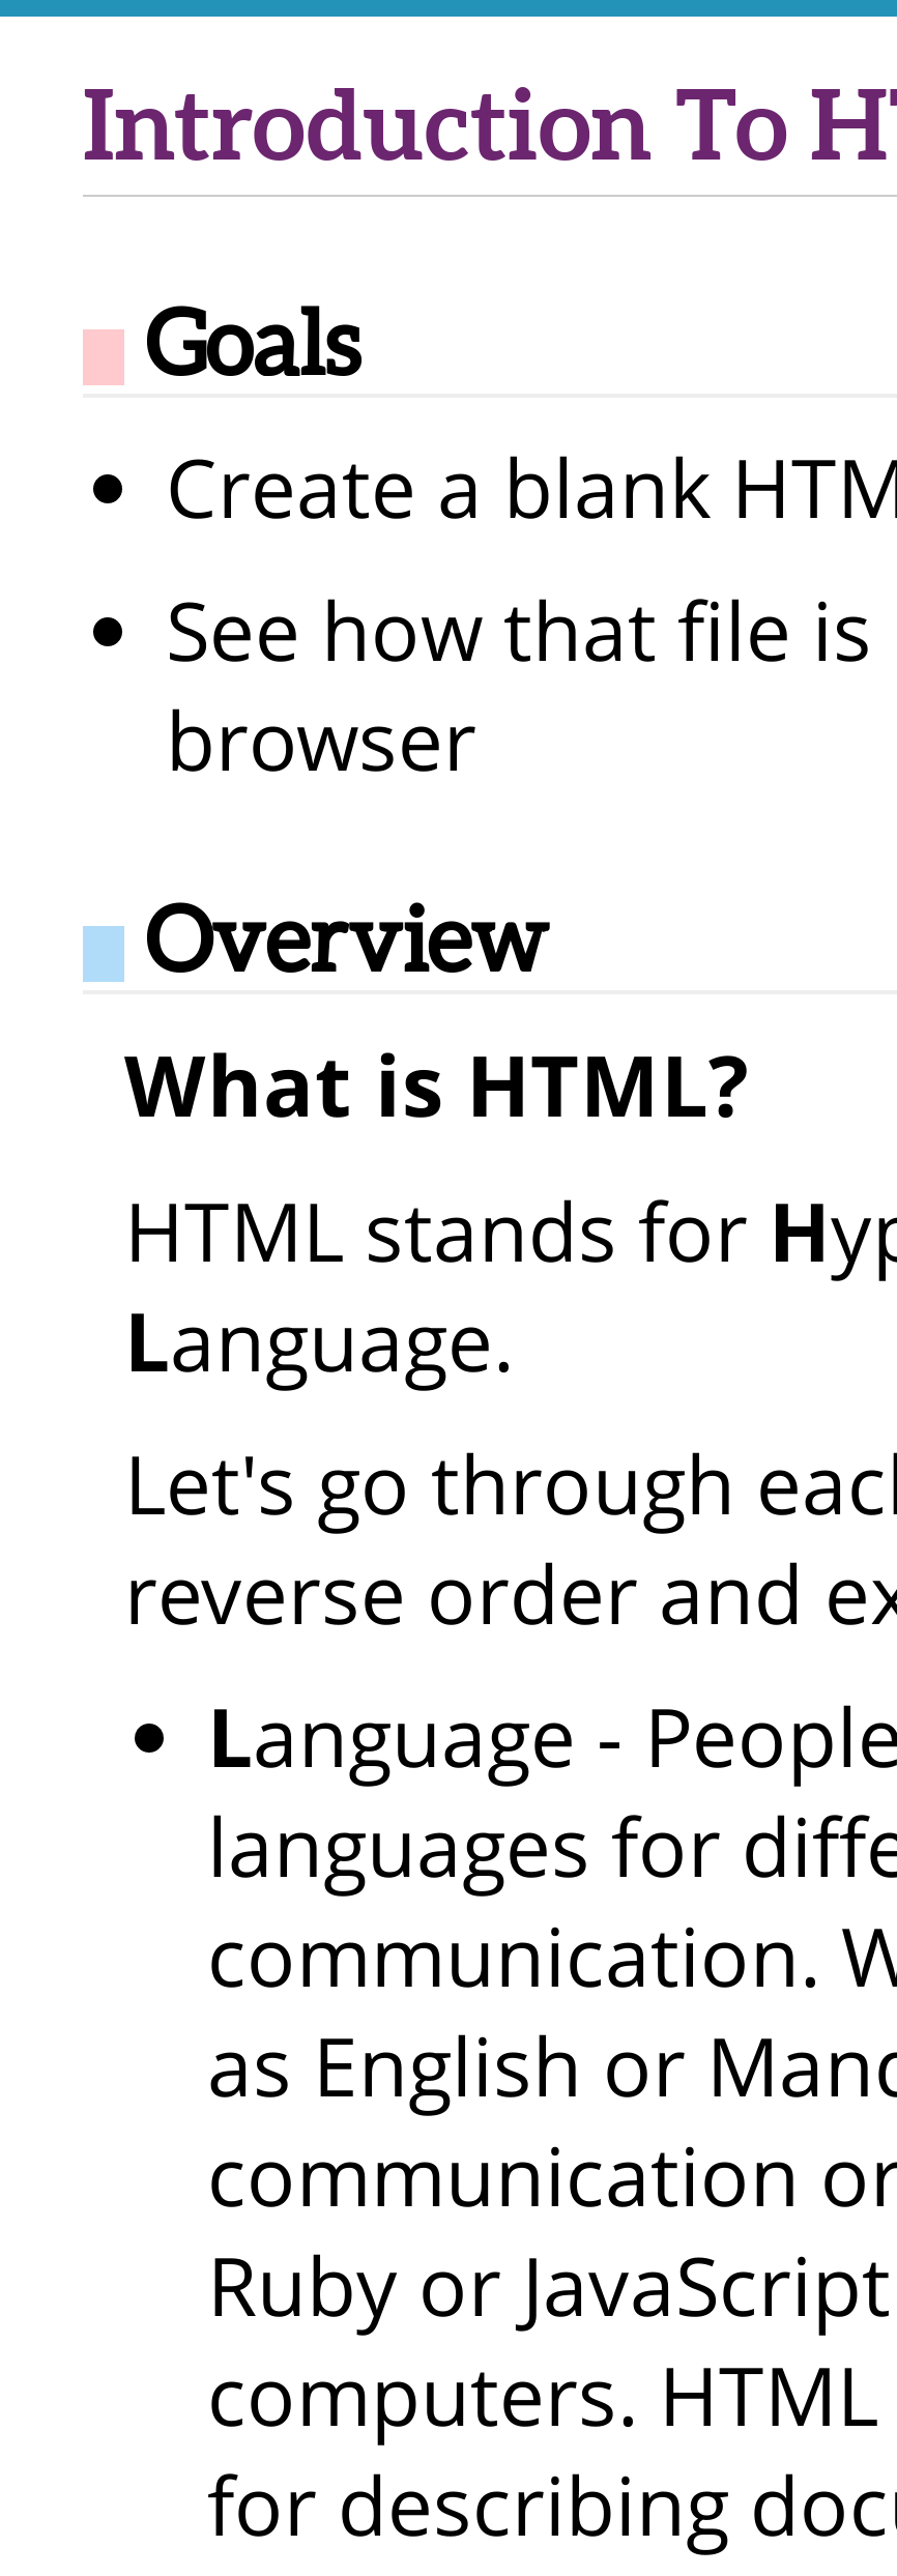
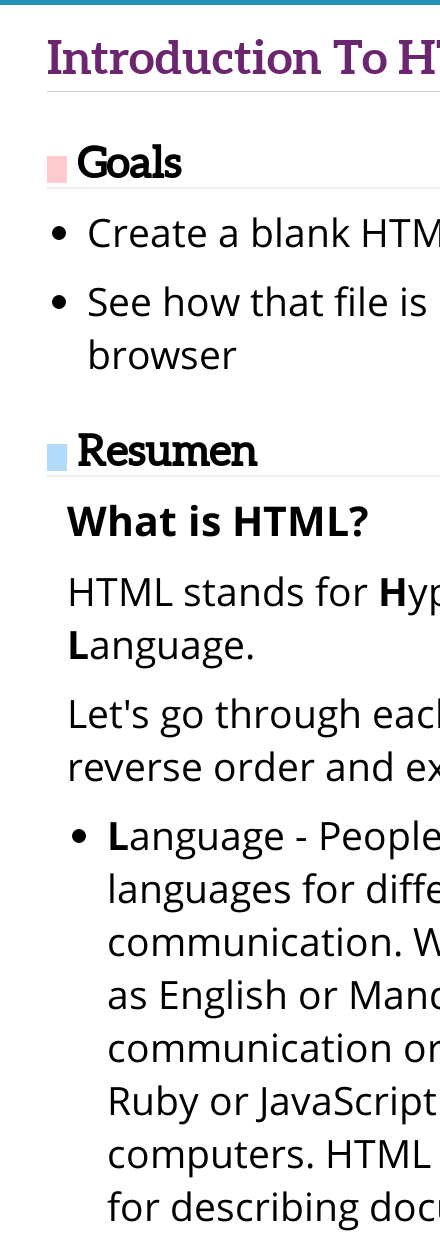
[145,889,547,990] Overview -> [77,426,257,475] Resumen

